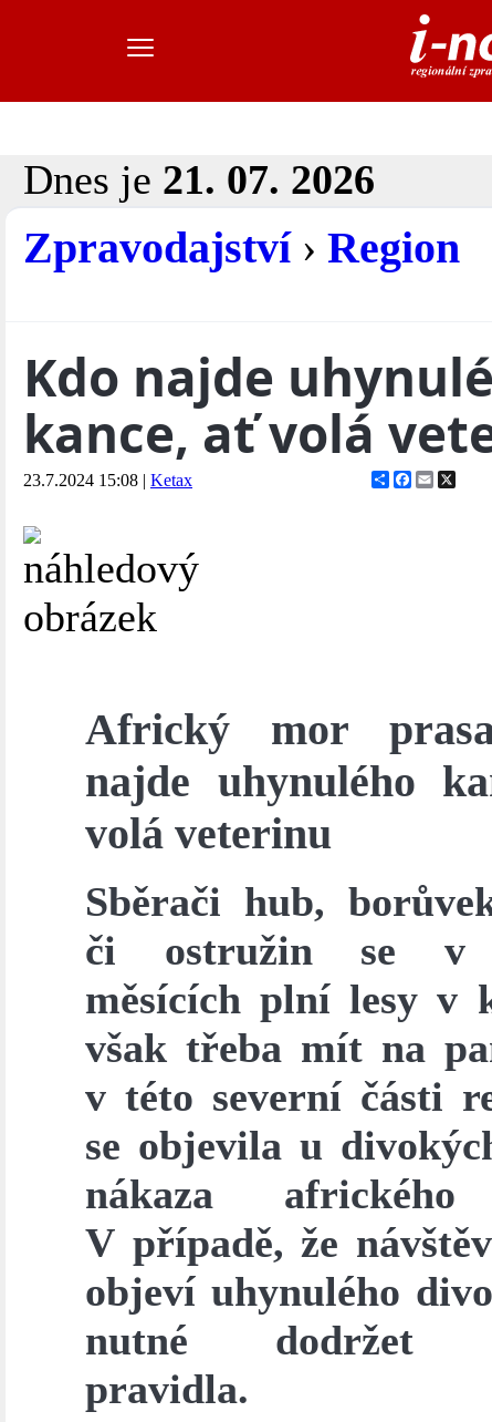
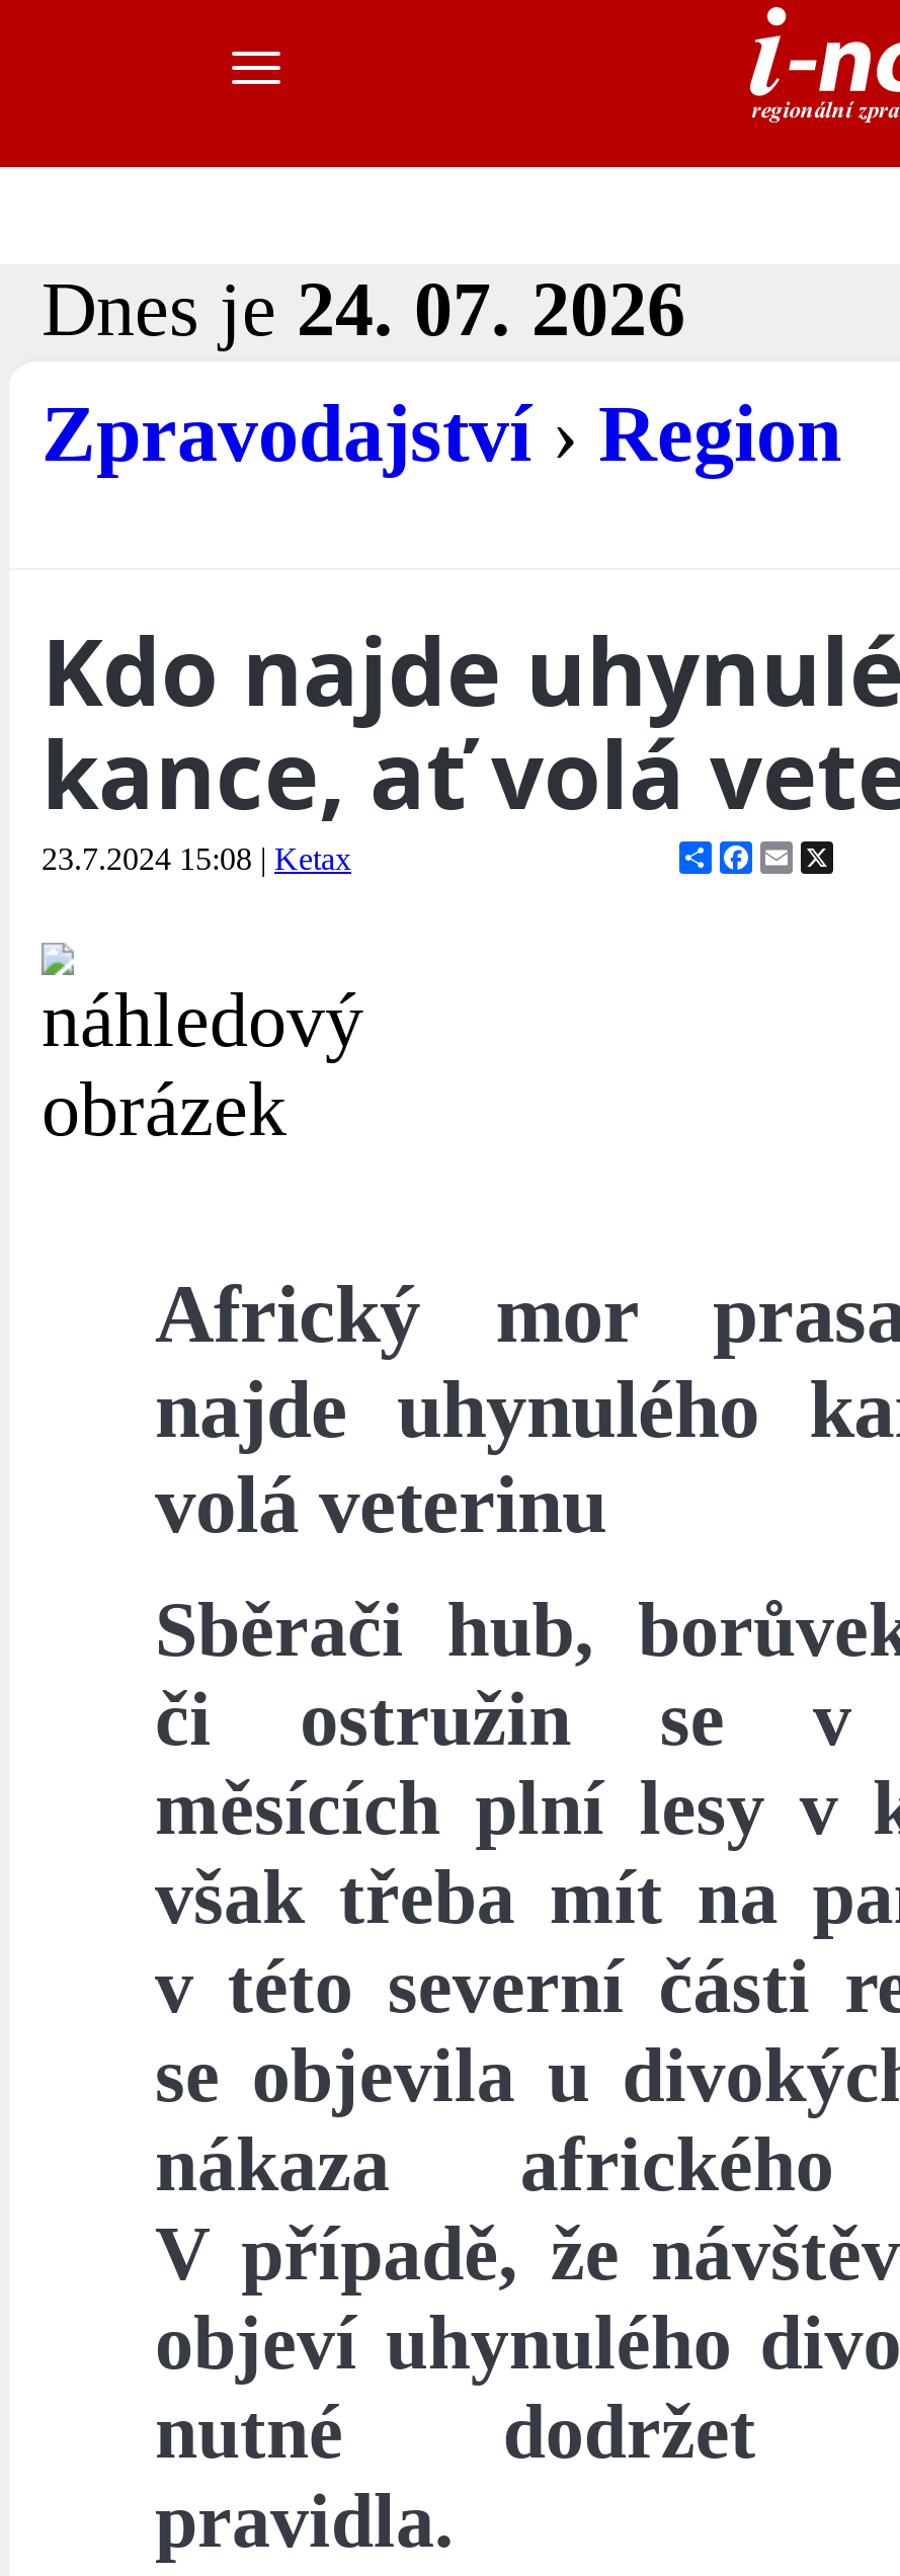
[23,157,375,203] Dnes je 21. 07. 2026 -> [42,267,685,352] Dnes je 24. 07. 2026

